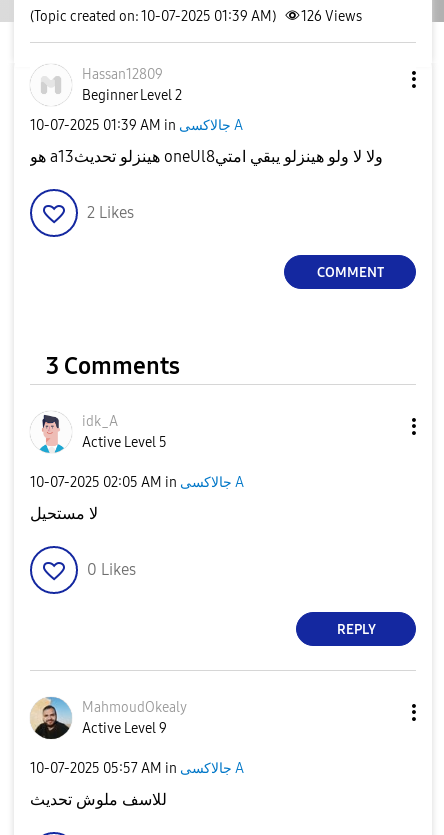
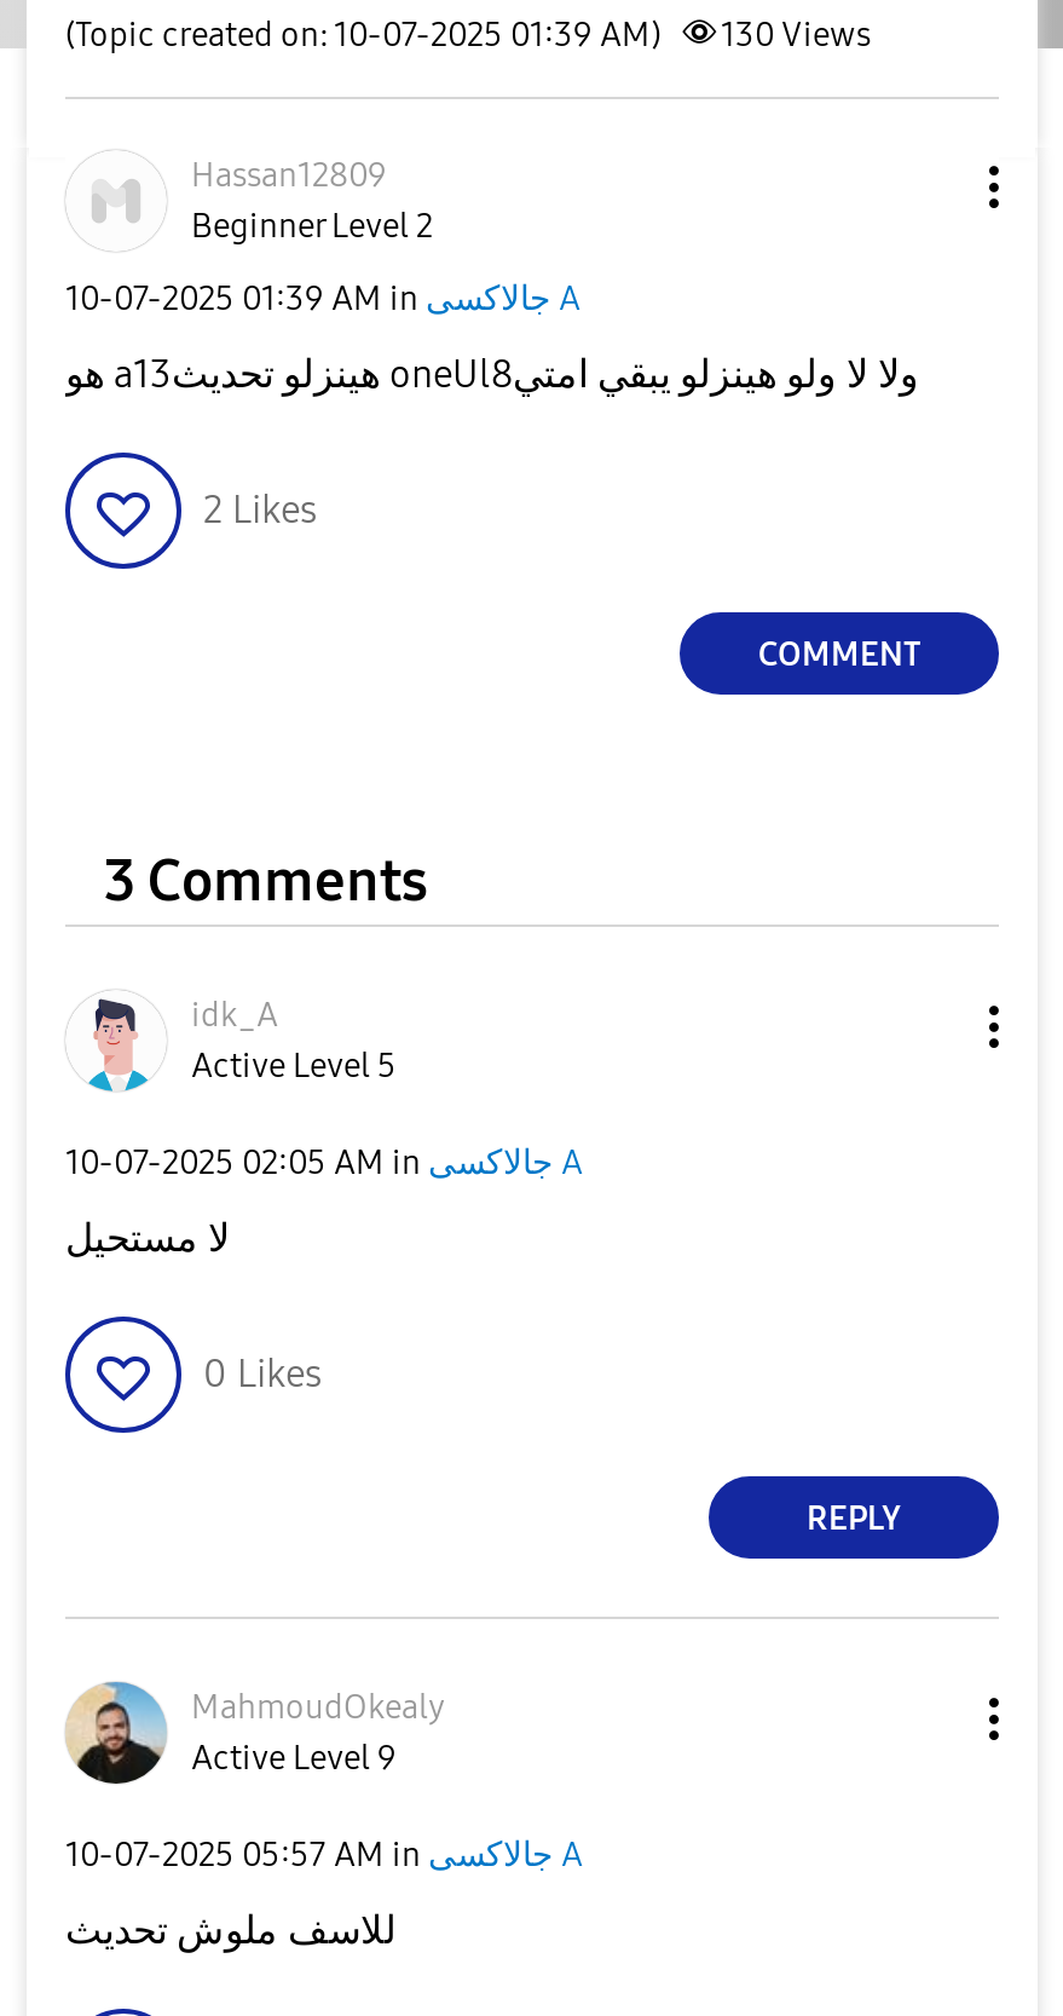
[30,8,362,25] (Topic created on: 10-07-2025 01:39 AM) 126 Views -> [65,15,871,56] (Topic created on: 10-07-2025 01:39 AM) 130 Views

